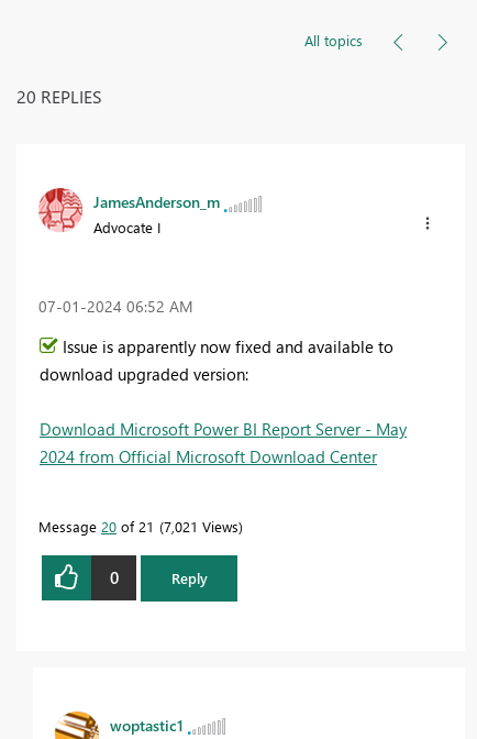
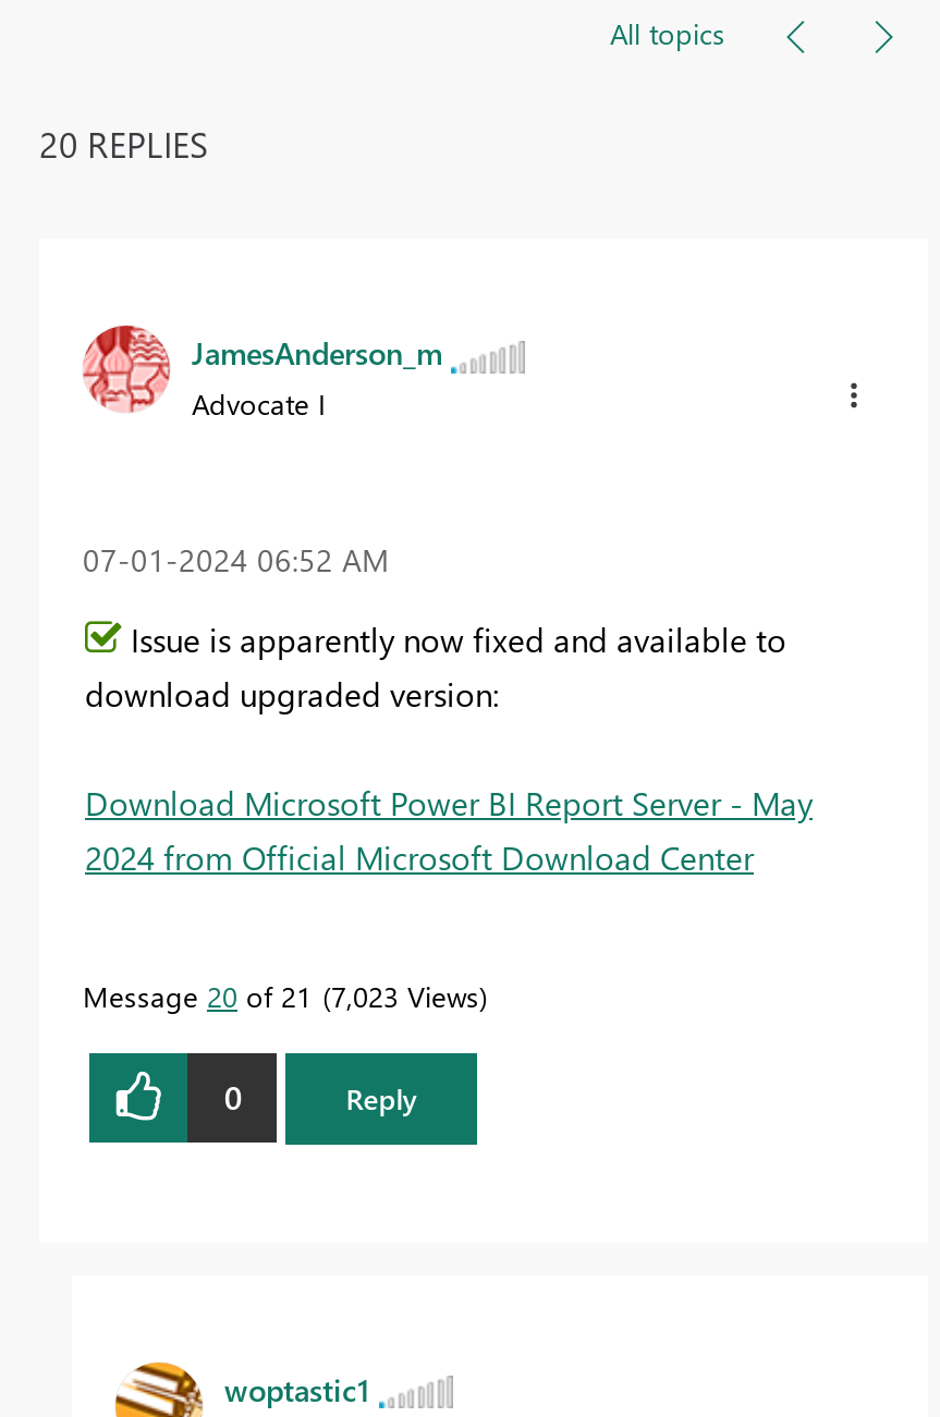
[38,516,239,535] Message 20 of 21 7,021 Views -> [83,976,479,1013] Message 20 of 21 7,023 Views

